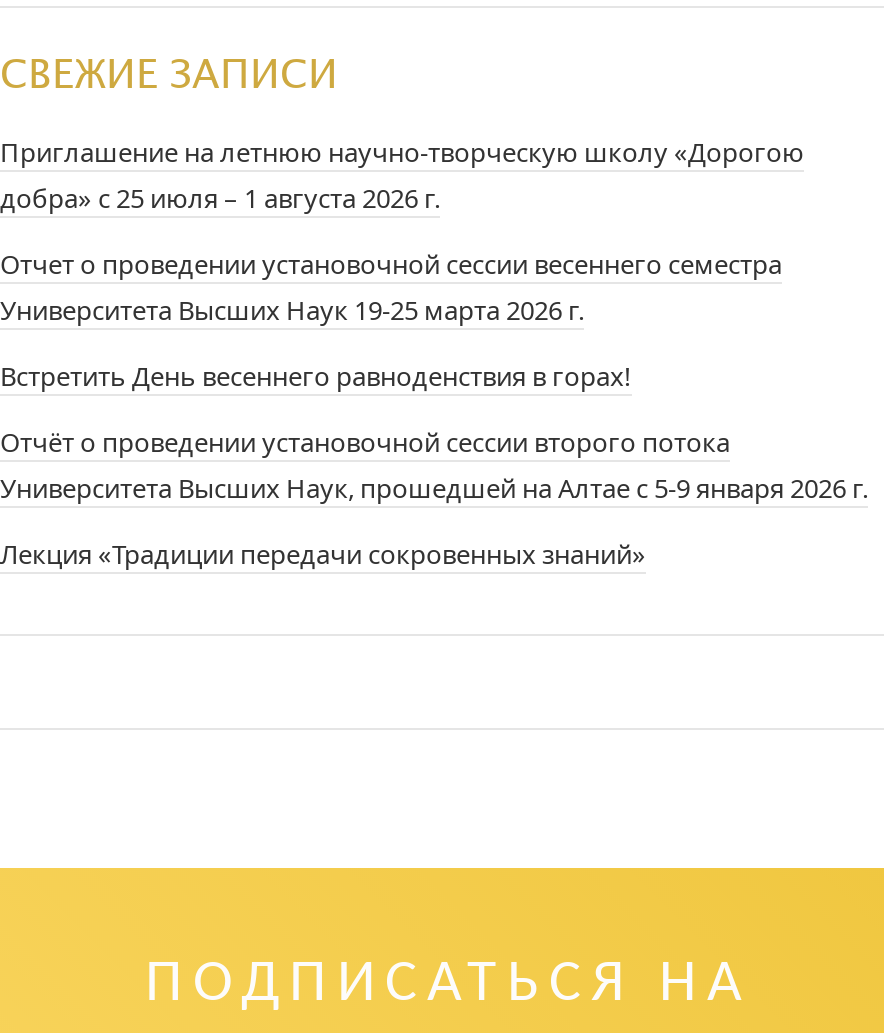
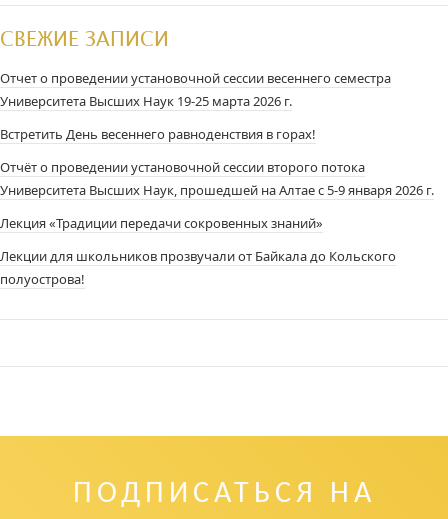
[0,134,804,216] Приглашение на летнюю научно-творческую школу «Дорогою | добра» с 25 июля – 1 августа 2026 г. -> none
moved [0,246,868,572] -> [0,69,434,232]: Отчет о проведении установочной сессии весеннего семестра | Университета Высших Наук 19-25 марта 2026 г. | Встретить День весеннего равноденствия в горах! | Отчёт о проведении установочной сессии второго потока | Университета Высших Наук, прошедшей на Алтае с 5-9 января 2026 г. | Лекция «Традиции передачи сокровенных знаний»
none -> [0,247,396,288] Лекции для школьников прозвучали от Байкала до Кольского | полуострова!

